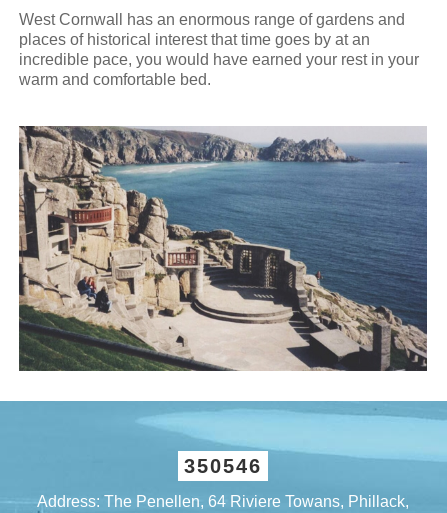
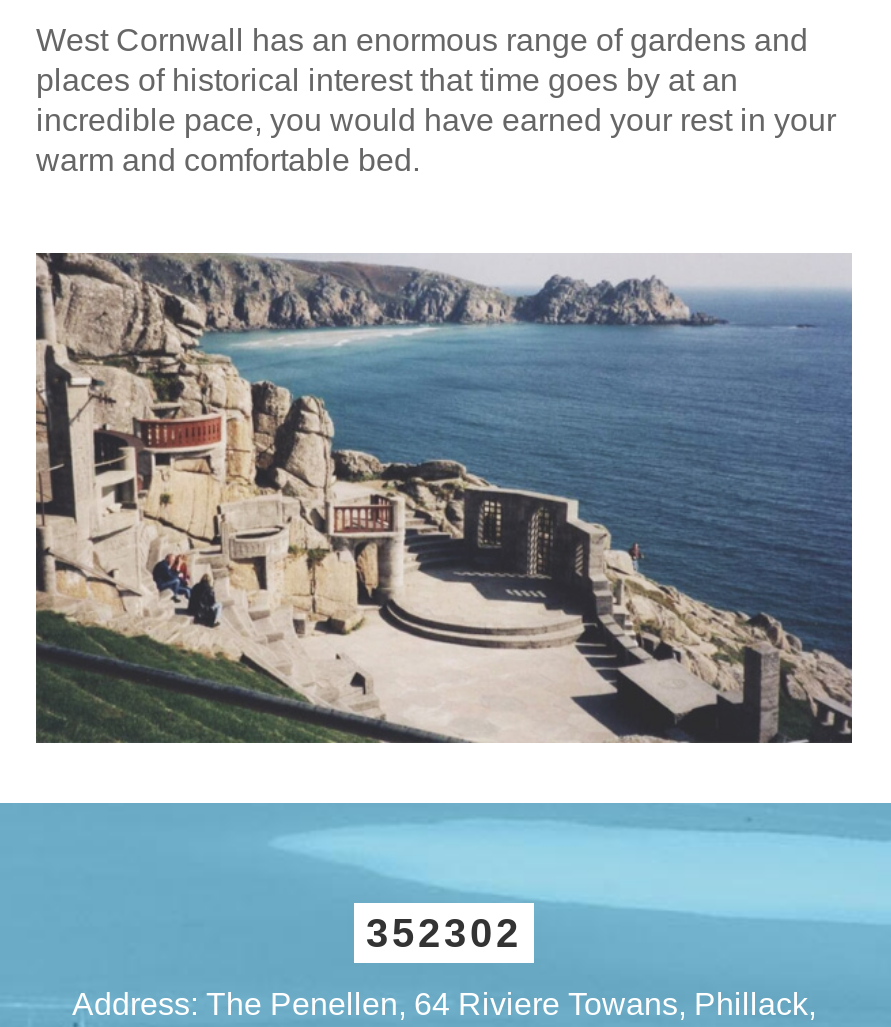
[184,455,262,477] 350546 -> [366,911,522,955] 352302

